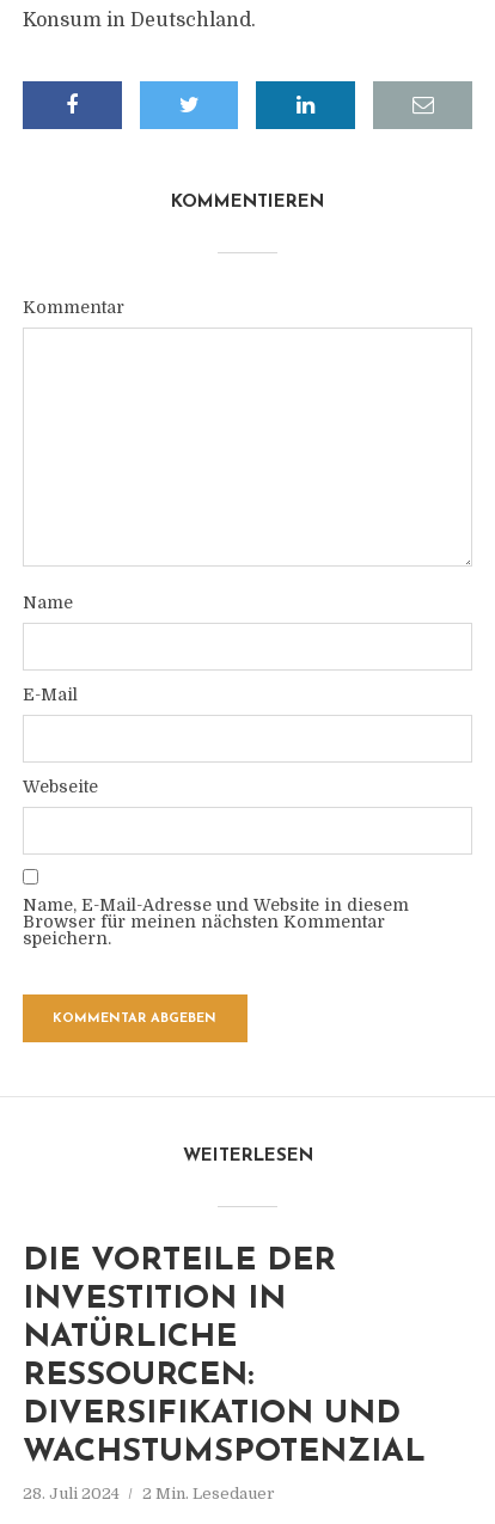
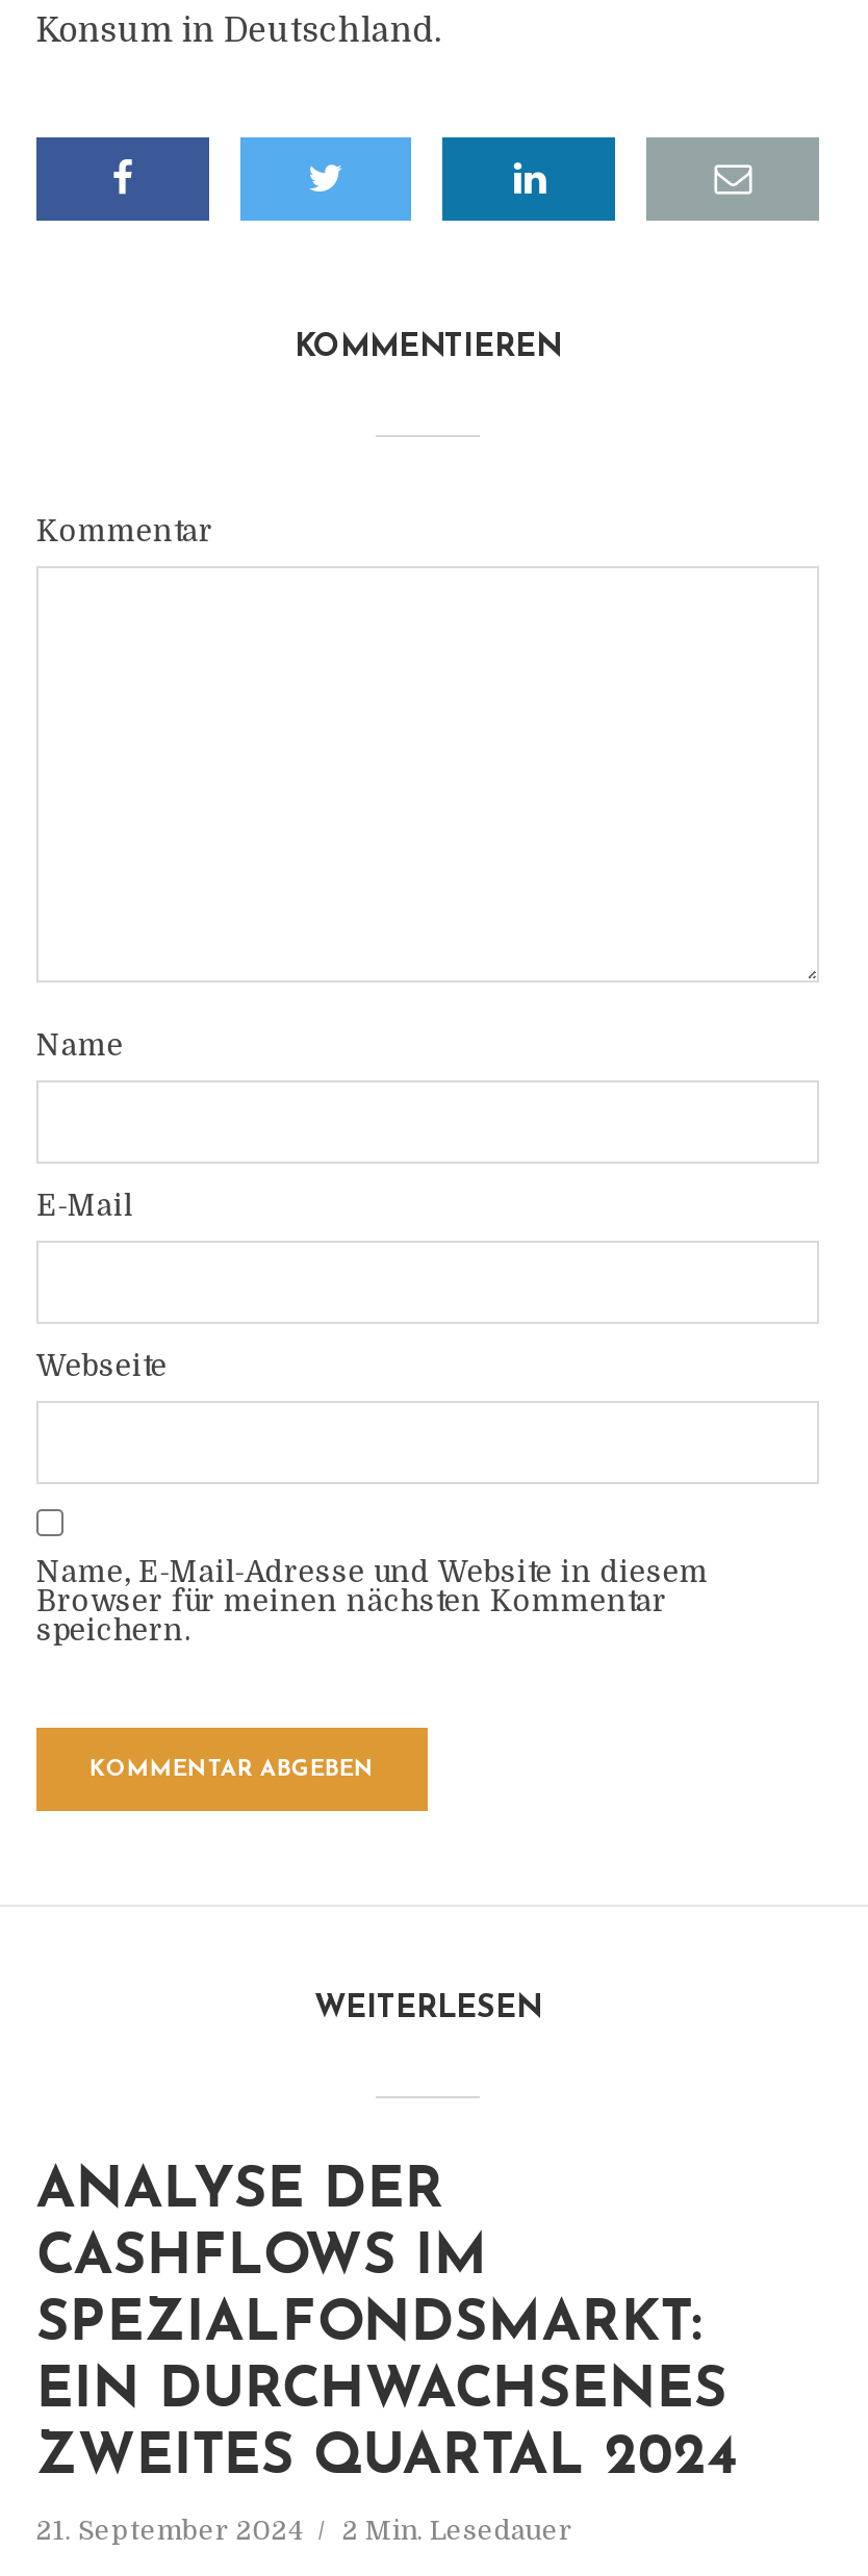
[22,1245,425,1469] DIE VORTEILE DER | INVESTITION IN | NATÜRLICHE | RESSOURCEN: | DIVERSIFIKATION UND | WACHSTUMSPOTENZIAL -> [36,2165,737,2488] ANALYSE DER | CASHFLOWS IM | SPEZIALFONDSMARKT: | EIN DURCHWACHSENES | ZWEITES QUARTAL 2024
[22,1485,275,1502] 28. Juli 2024 2 Min. Lesedauer -> [36,2515,573,2546] 21. September 2024 2 Min. Lesedauer

